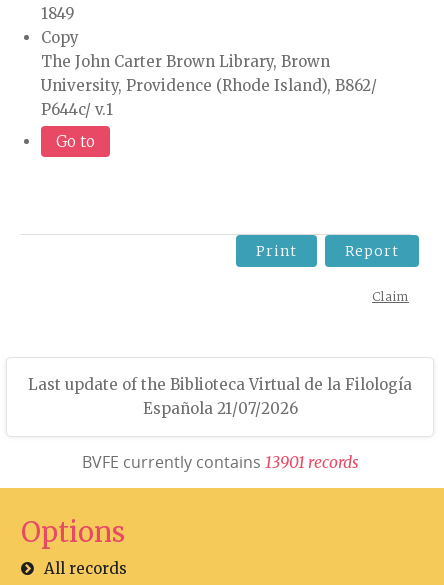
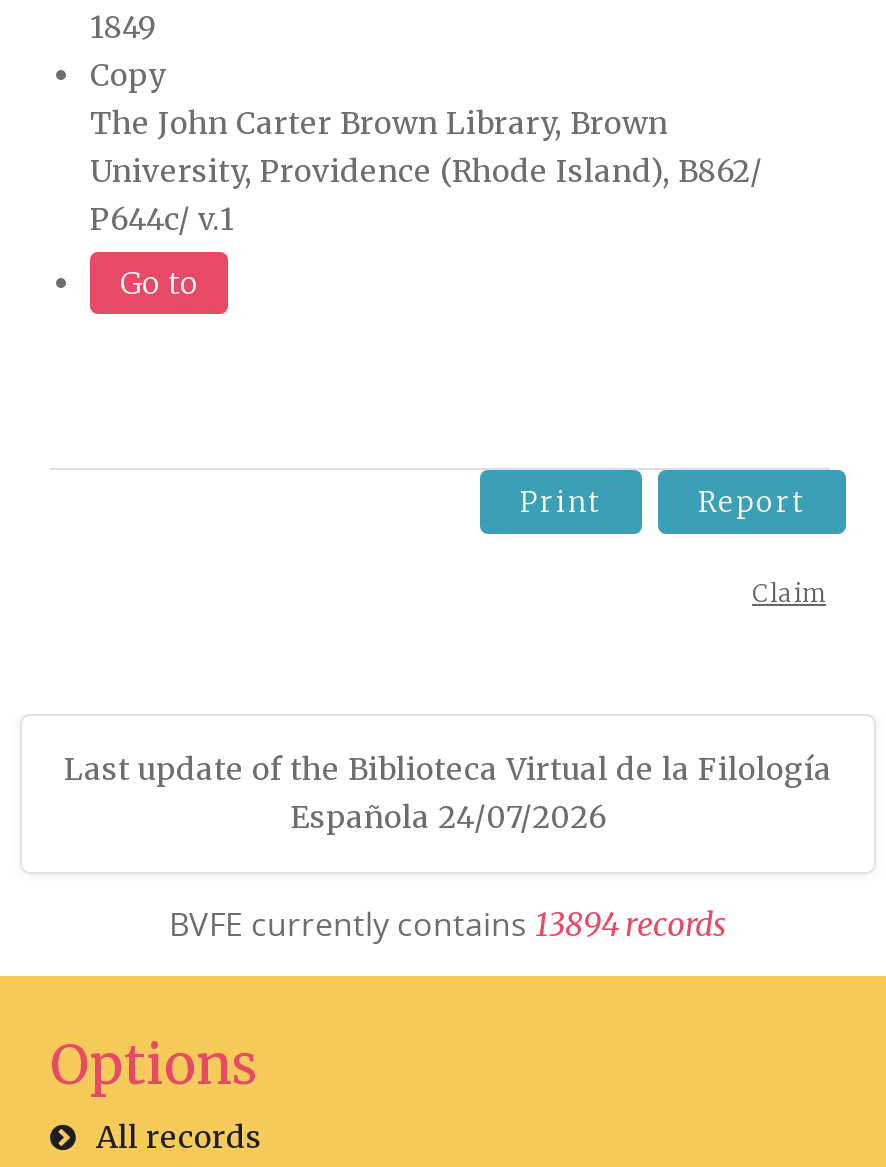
[142,399,297,418] Española 21/07/2026 -> [290,798,606,836] Española 24/07/2026
[81,451,358,473] BVFE currently contains 13901 r ecords -> [169,902,727,946] BVFE currently contains 13894 r ecords

